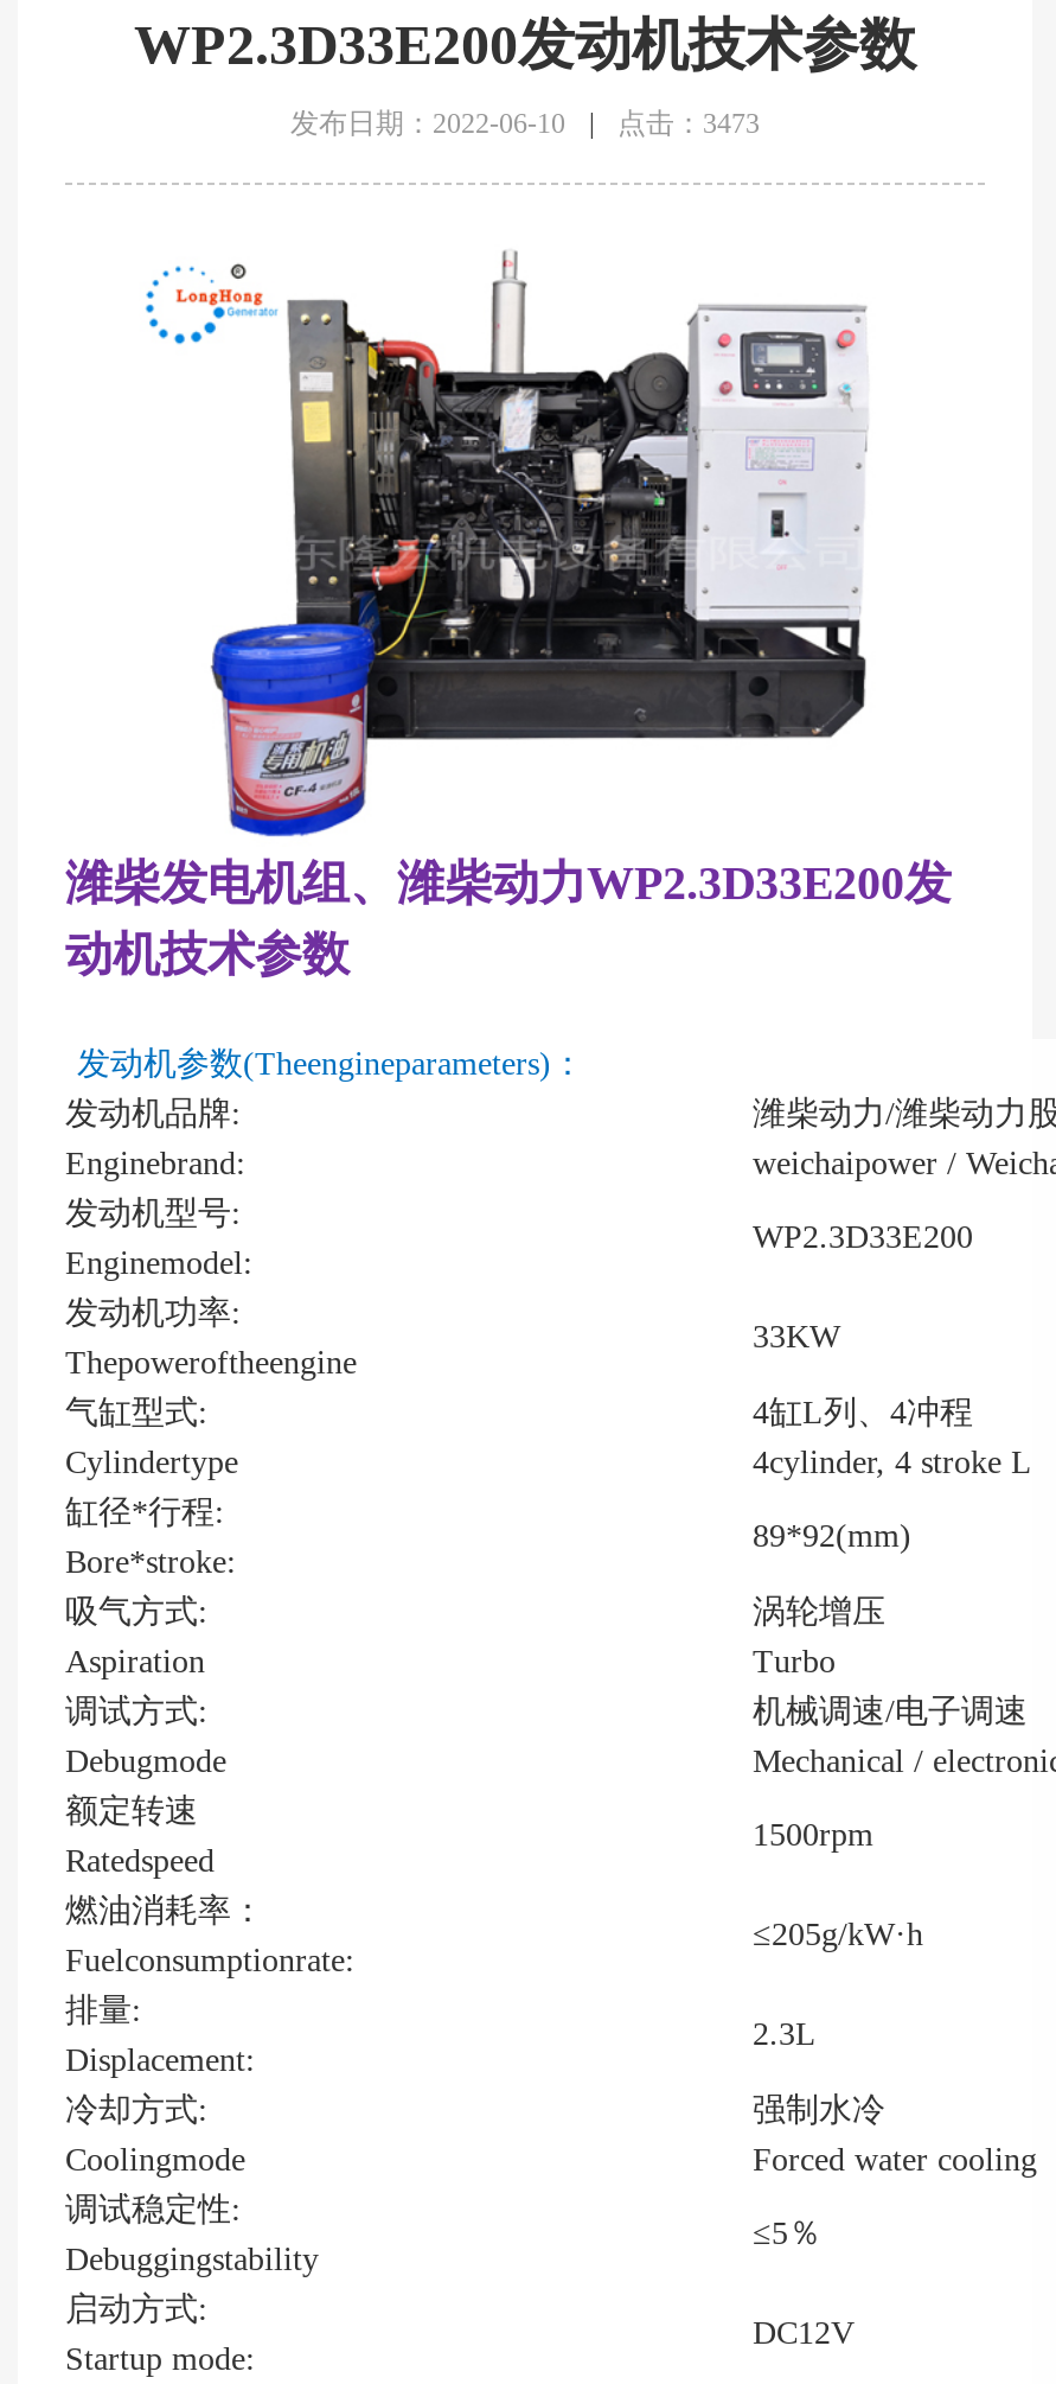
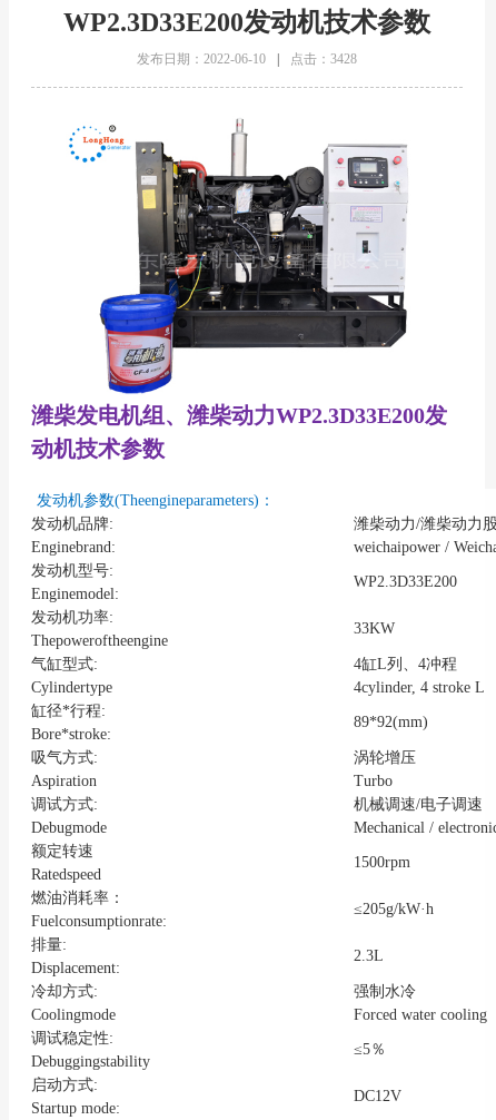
[290,107,760,140] 发布日期：2022-06-10 点击：3473 -> [137,51,357,67] 发布日期：2022-06-10 点击：3428

